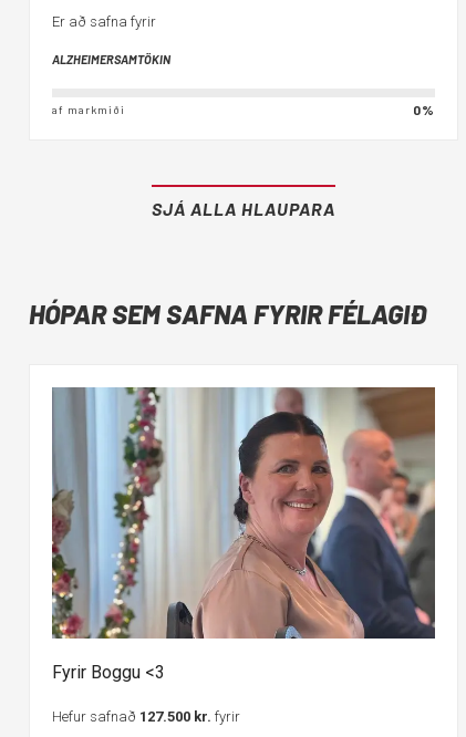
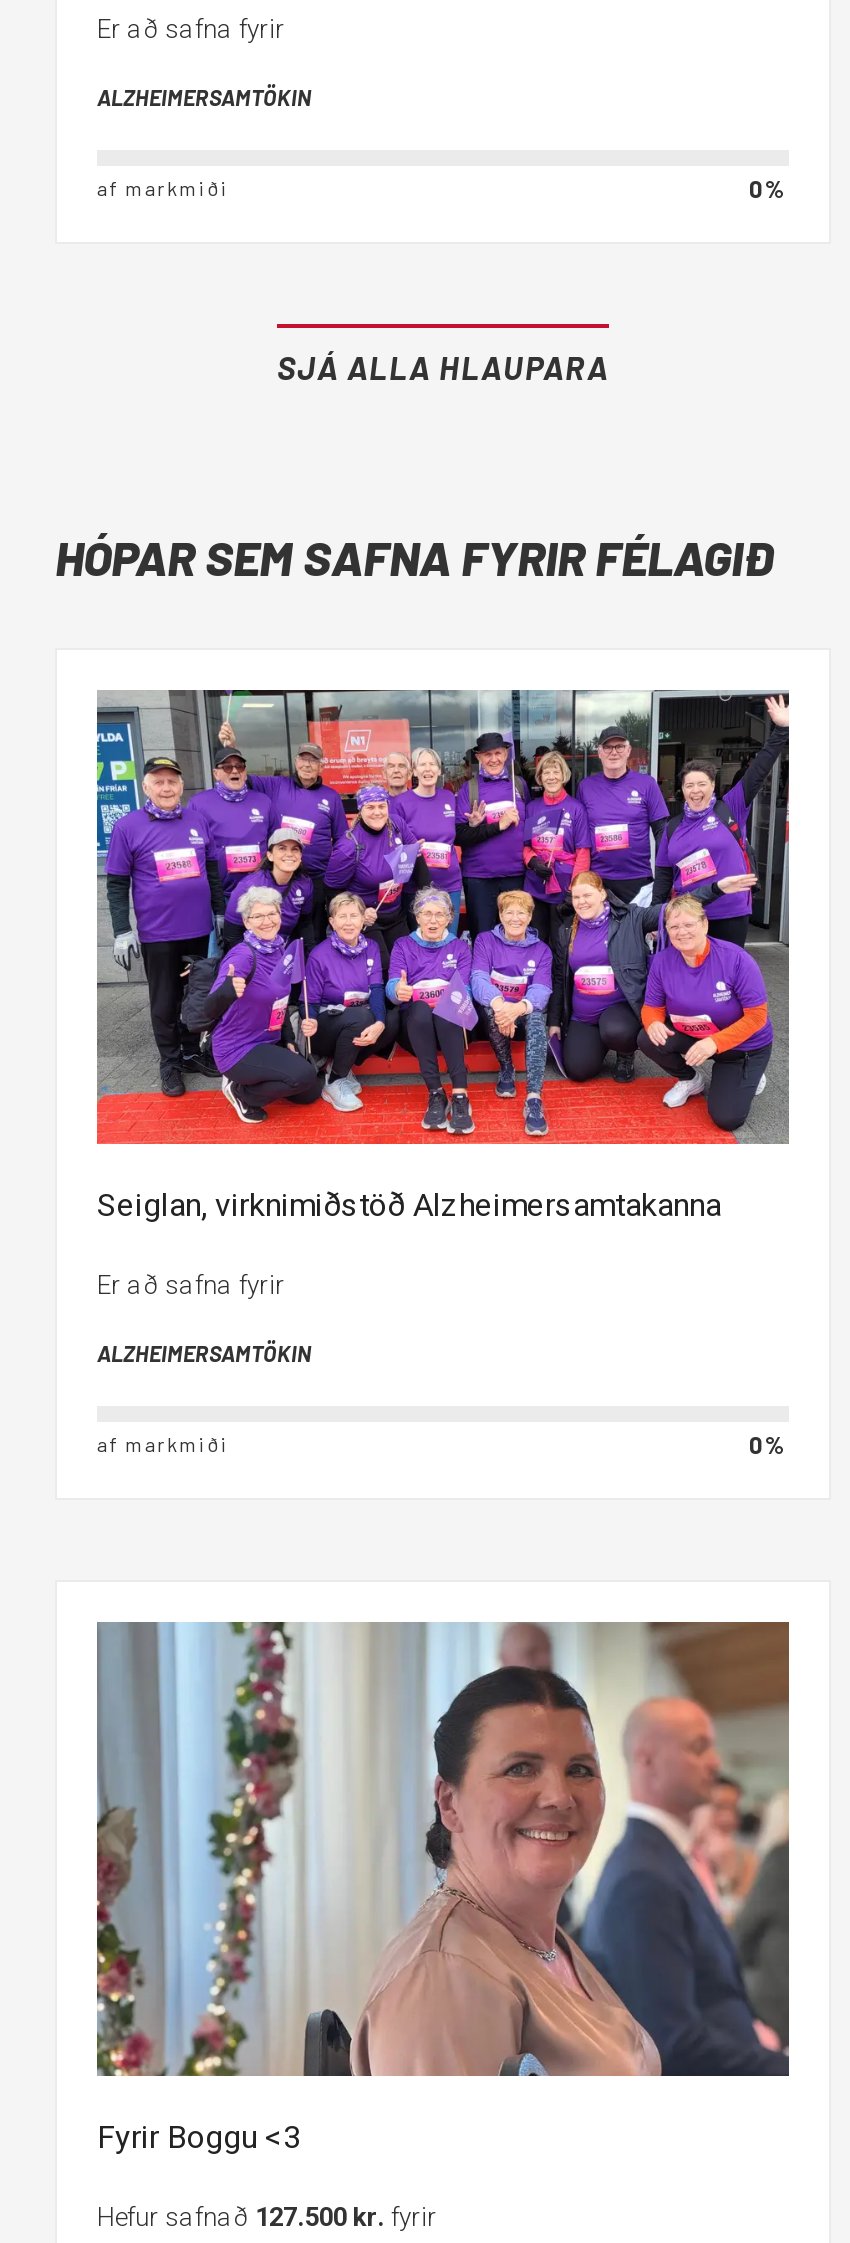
none -> [95,688,791,1459] [image] | Seiglan, virknimiðstöð Alzheimersamtakanna | Er að safna fyrir | ALZHEIMERSAMTÖKIN | 0% | af markmiði

